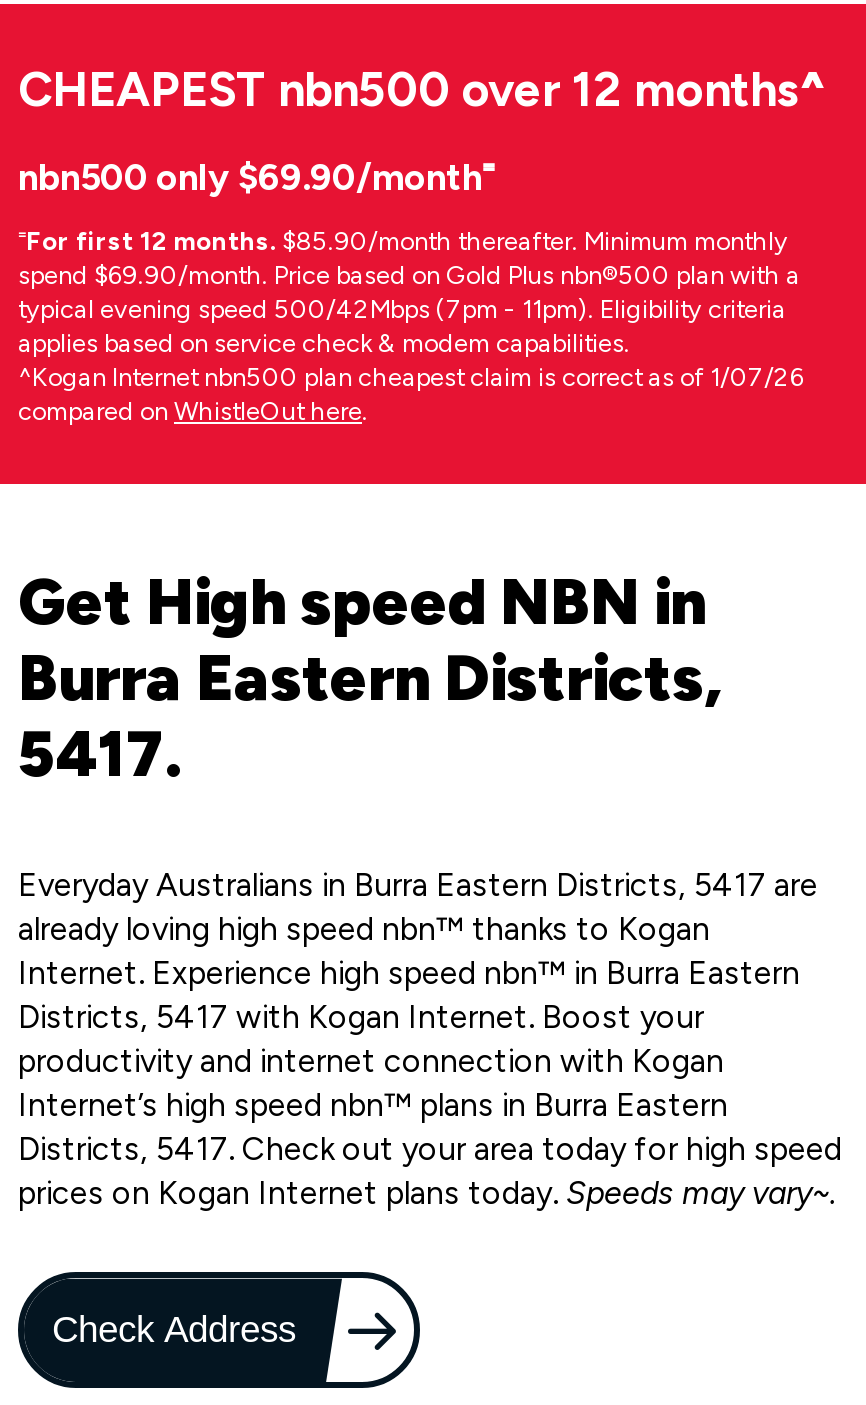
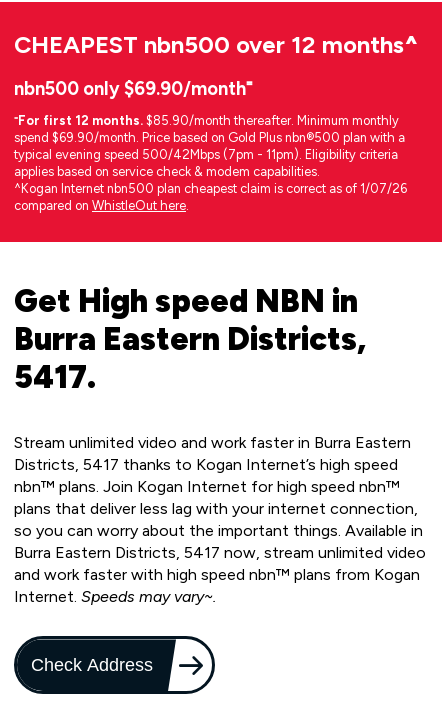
[18,867,842,1213] Everyday Australians in Burra Eastern Districts, 5417 are | already loving high speed nbn™ thanks to Kogan | Internet. Experience high speed nbn™ in Burra Eastern | Districts, 5417 with Kogan Internet. Boost your | productivity and internet connection with Kogan | Internet’s high speed nbn™ plans in Burra Eastern | Districts, 5417. Check out your area today for high speed | prices on Kogan Internet plans today. Speeds may vary~. -> [14,433,426,606] Stream unlimited video and work faster in Burra Eastern | Districts, 5417 thanks to Kogan Internet’s high speed | nbn™ plans. Join Kogan Internet for high speed nbn™ | plans that deliver less lag with your internet connection, | so you can worry about the important things. Available in | Burra Eastern Districts, 5417 now, stream unlimited video | and work faster with high speed nbn™ plans from Kogan | Internet. Speeds may vary~.

